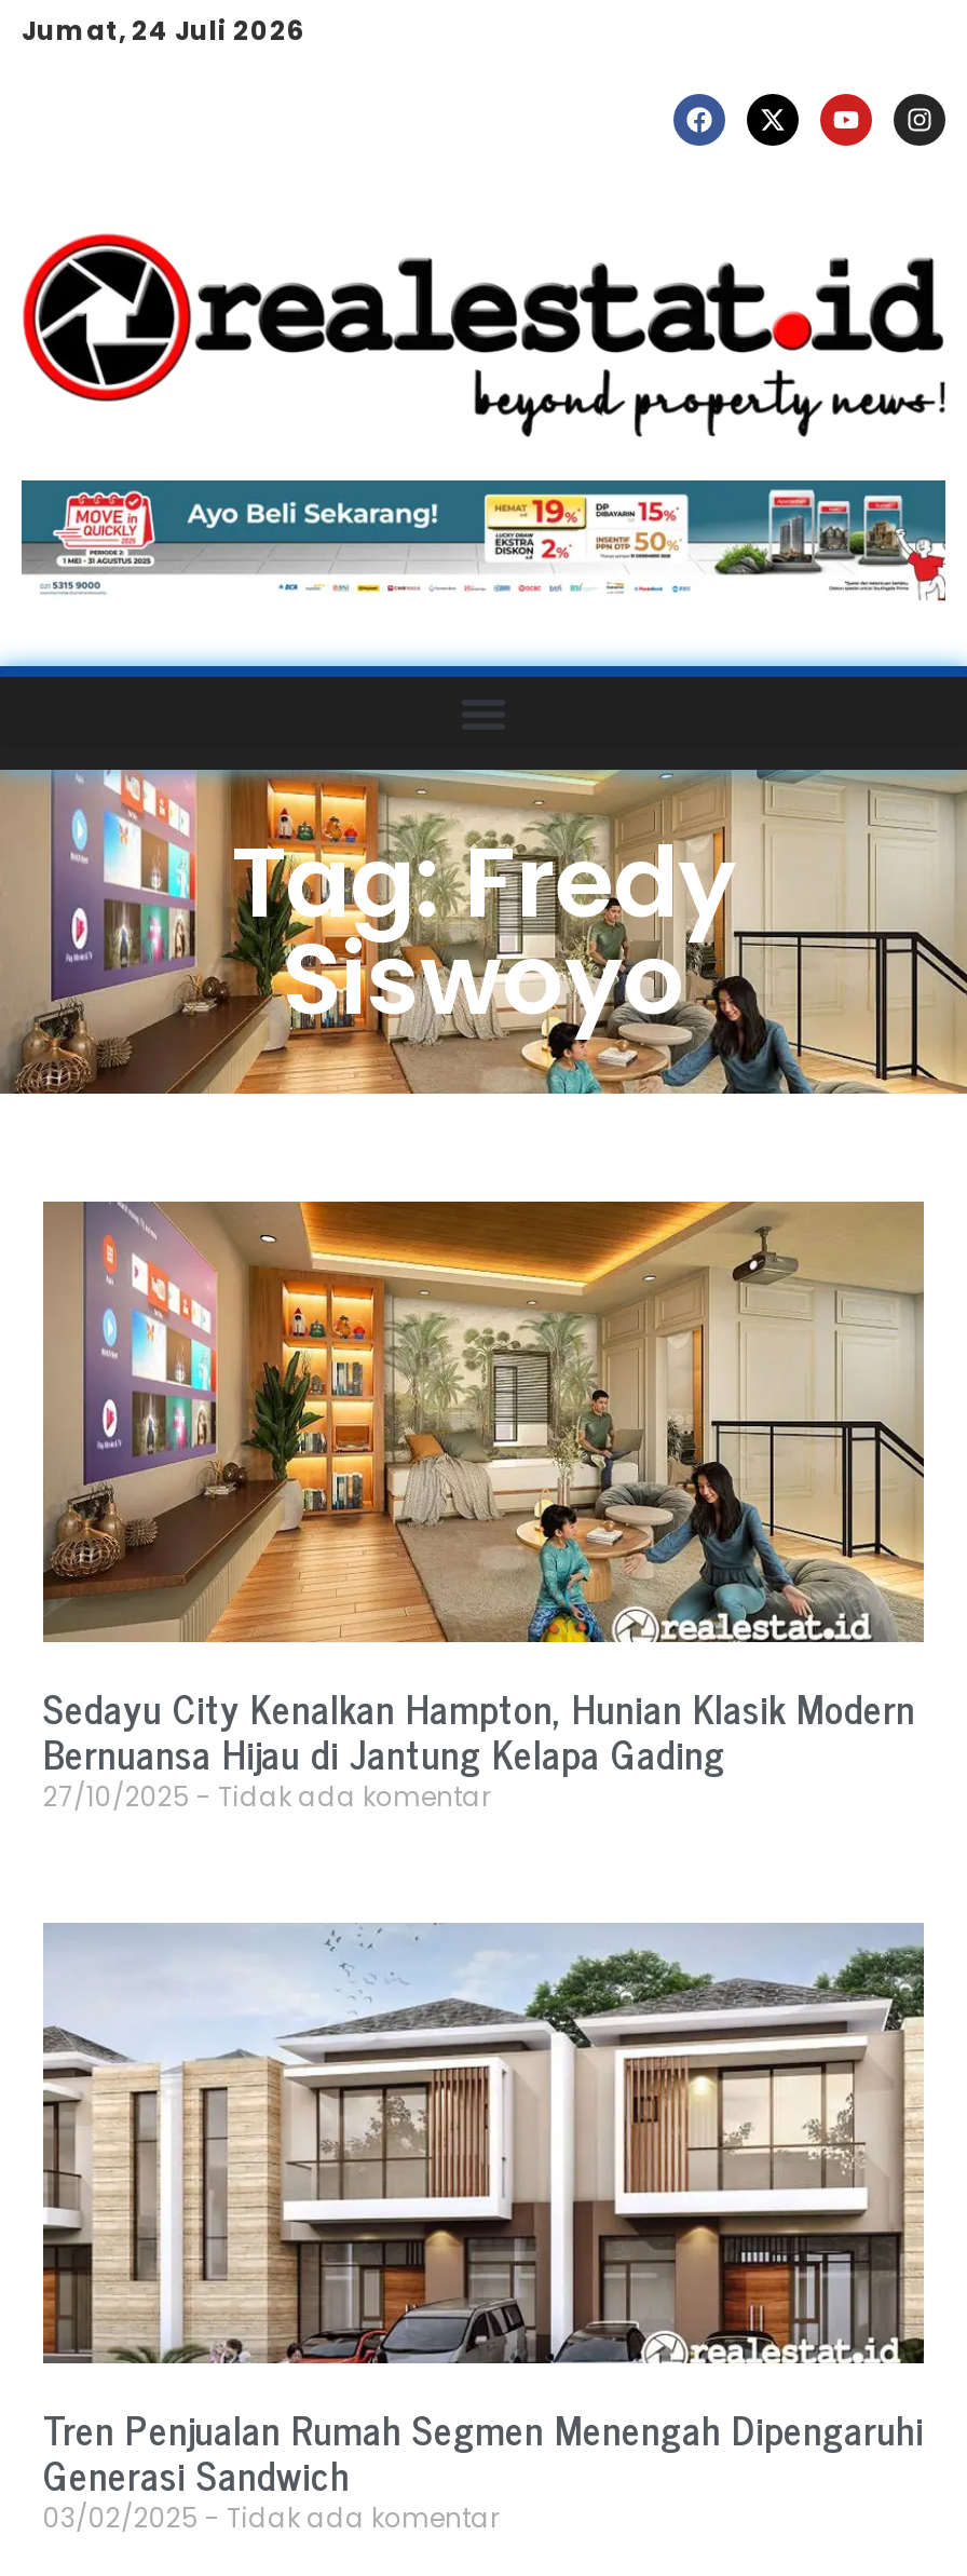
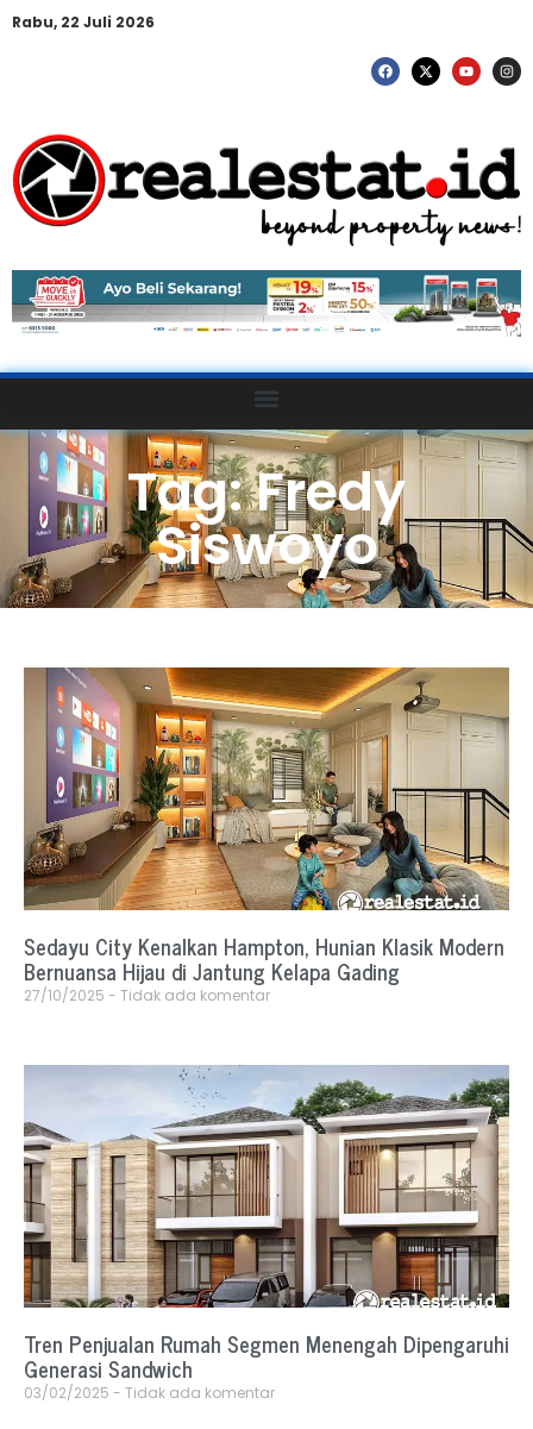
[22,12,304,49] Jumat, 24 Juli 2026 -> [12,12,155,32] Rabu, 22 Juli 2026

